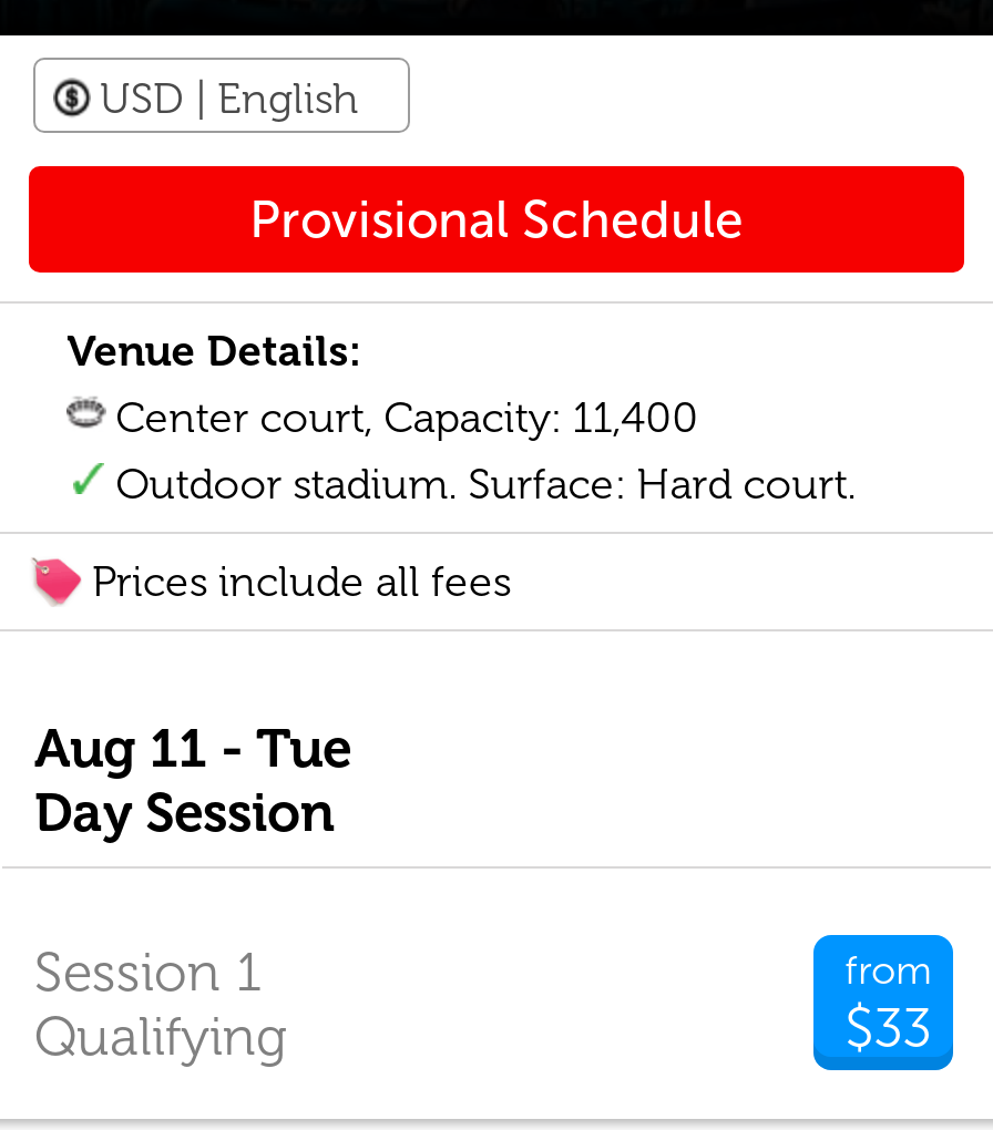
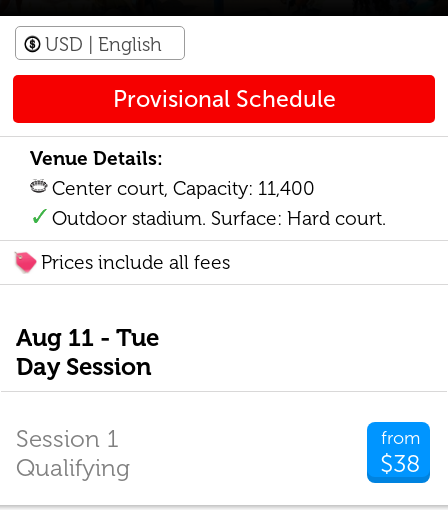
[844,996,931,1060] $33 -> [380,449,420,478] $38

